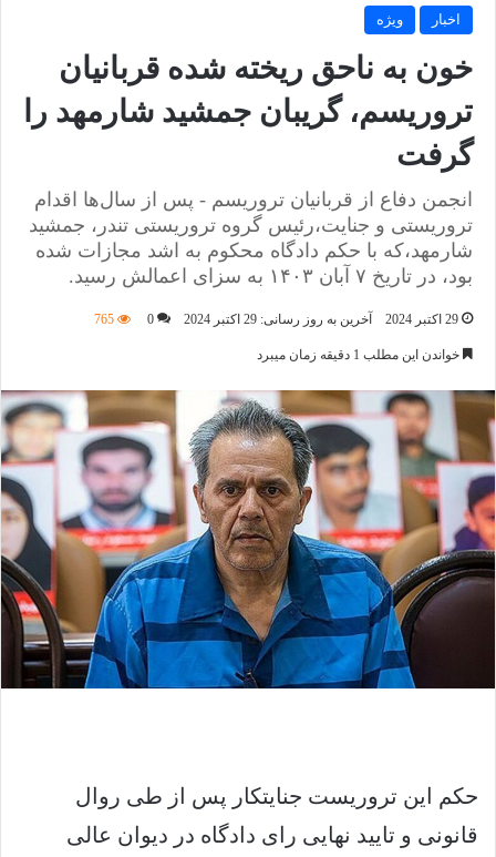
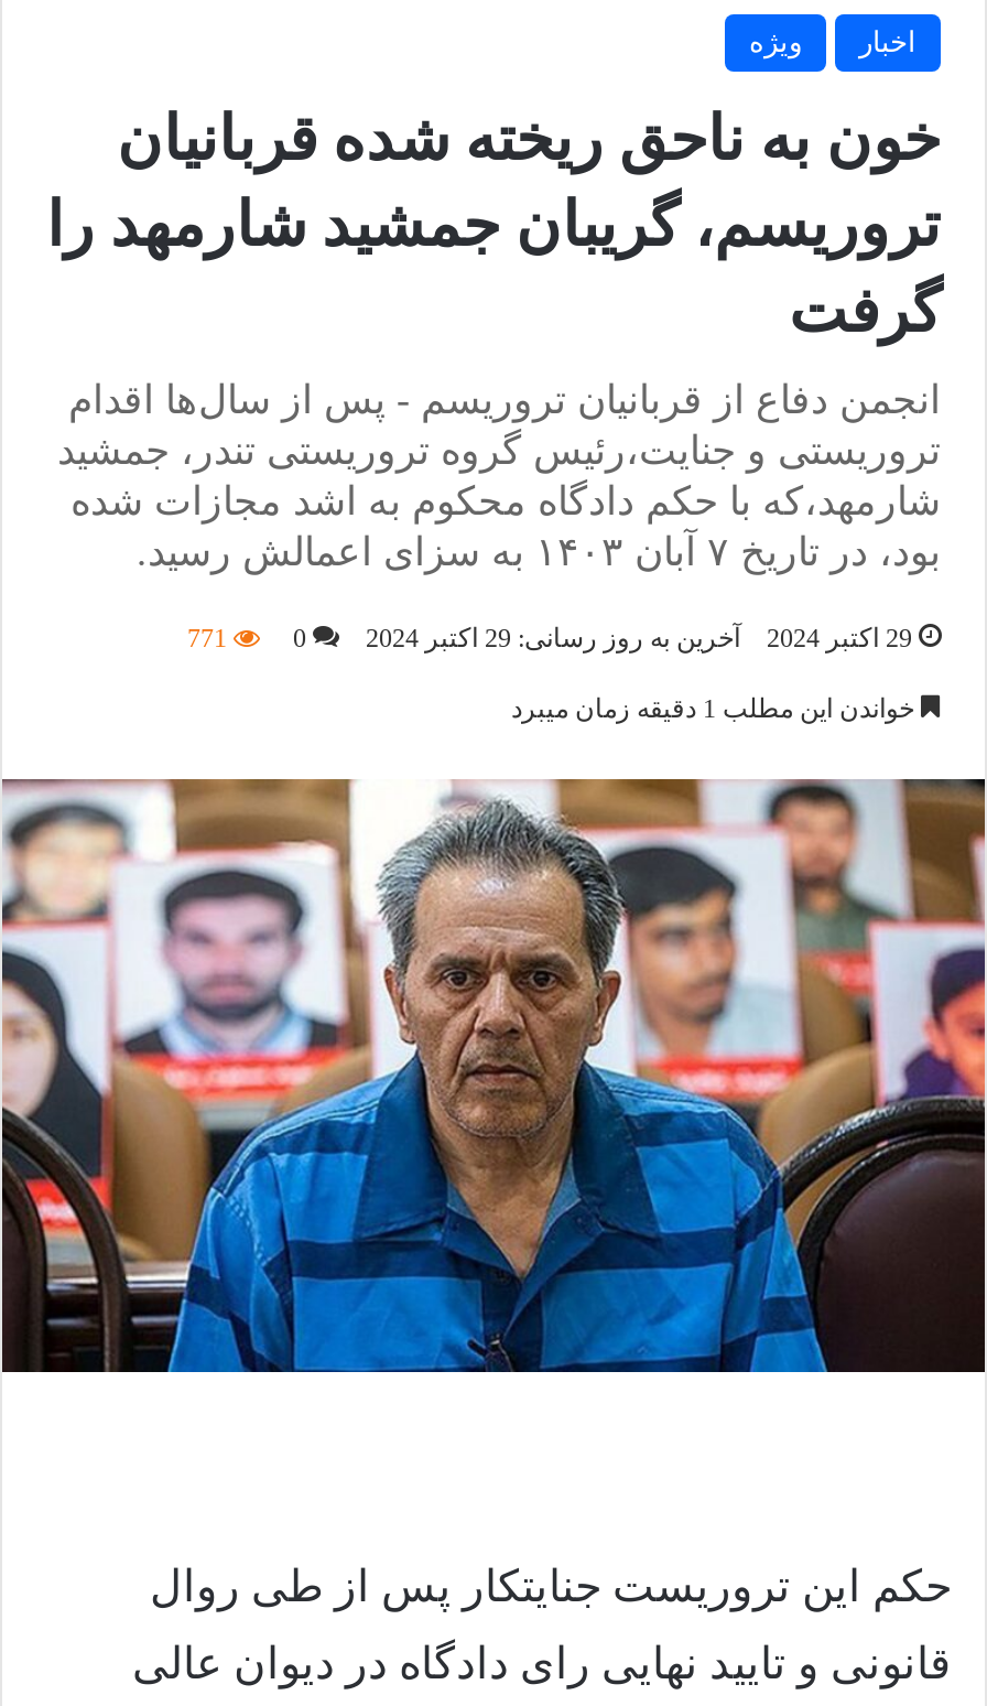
[94,311,114,327] 765 -> [187,622,227,653] 771

